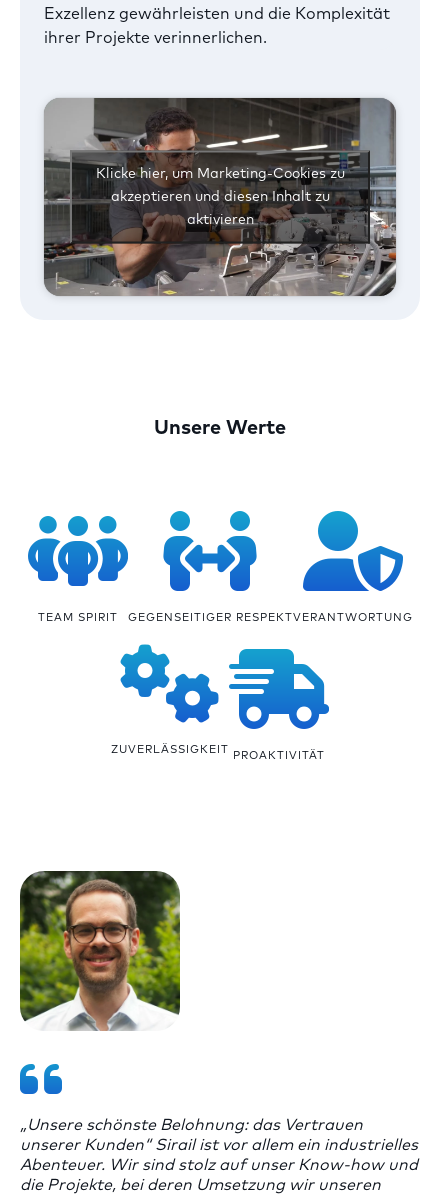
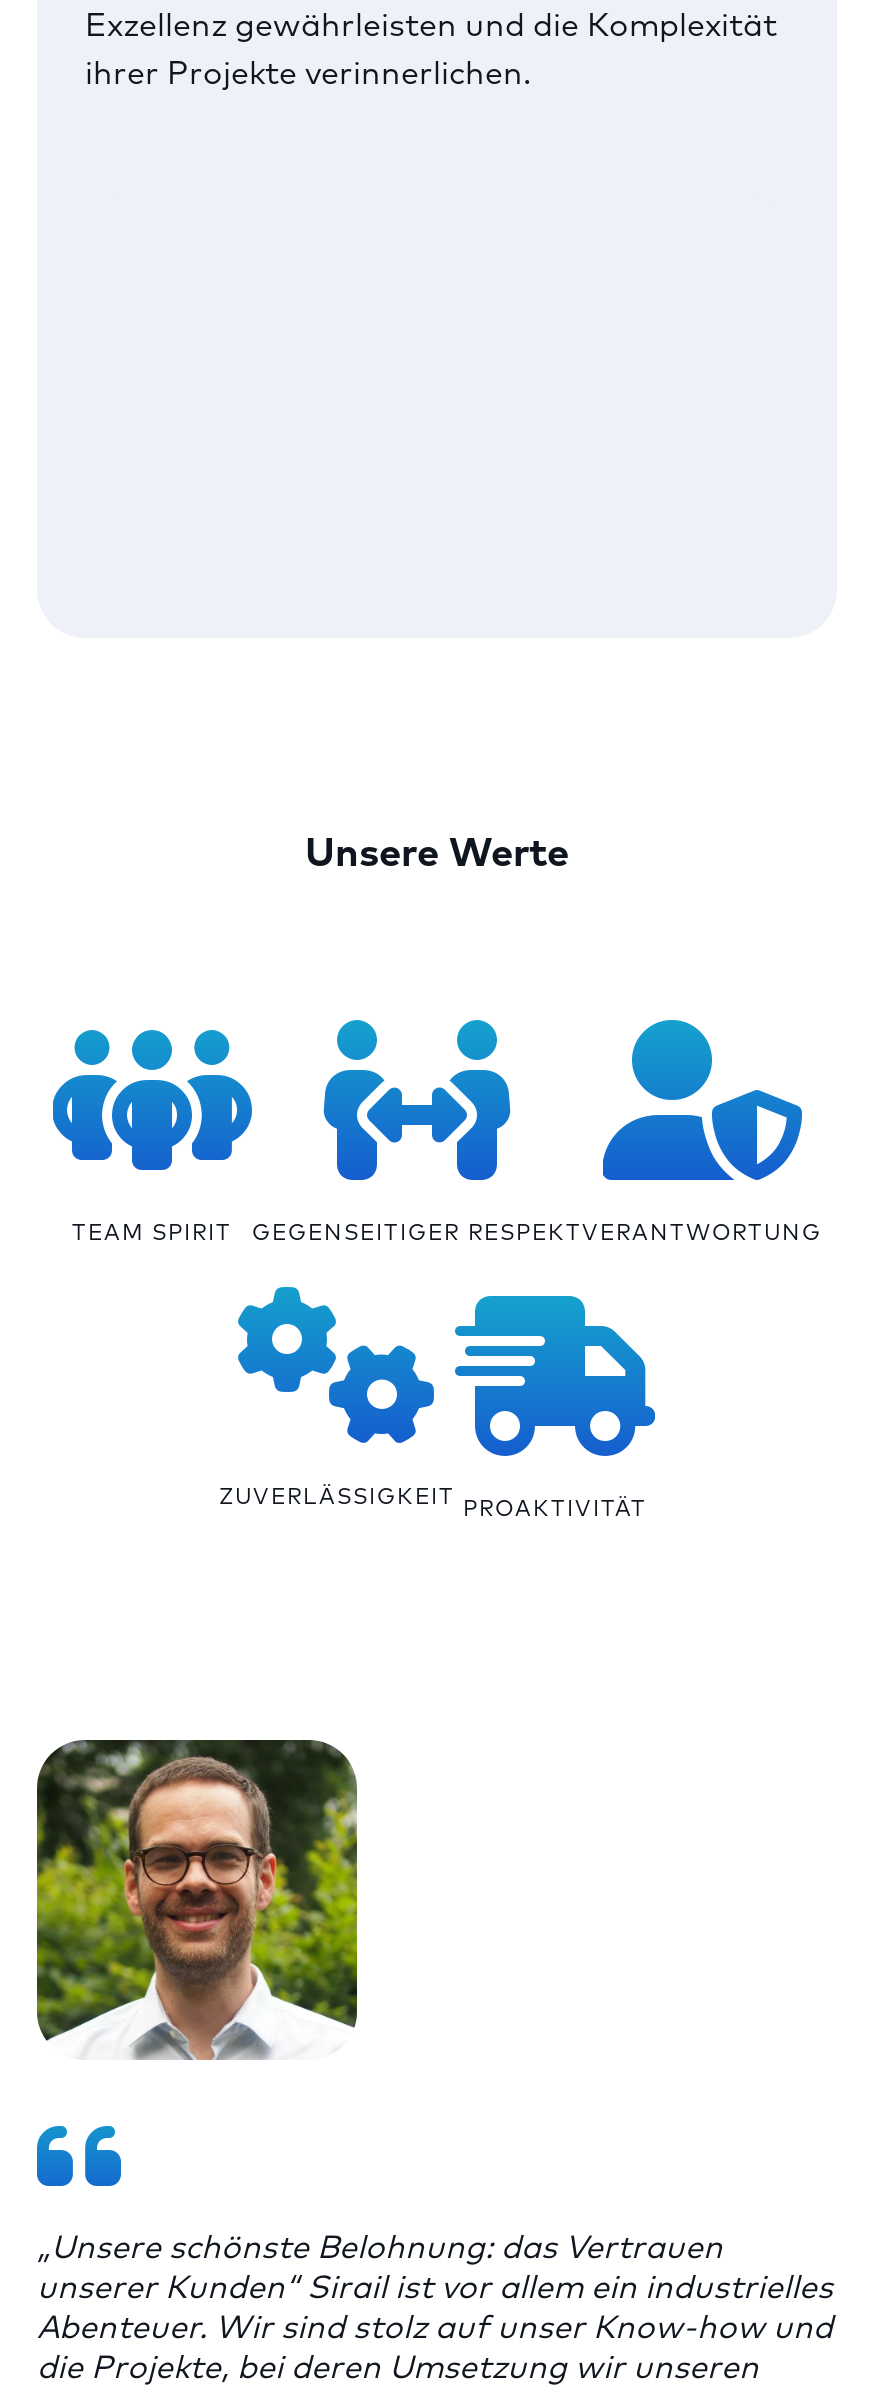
[42,97,397,298] [image] | Klicke hier, um Marketing-Cookies zu | akzeptieren und diesen Inhalt zu | aktivieren -> none

